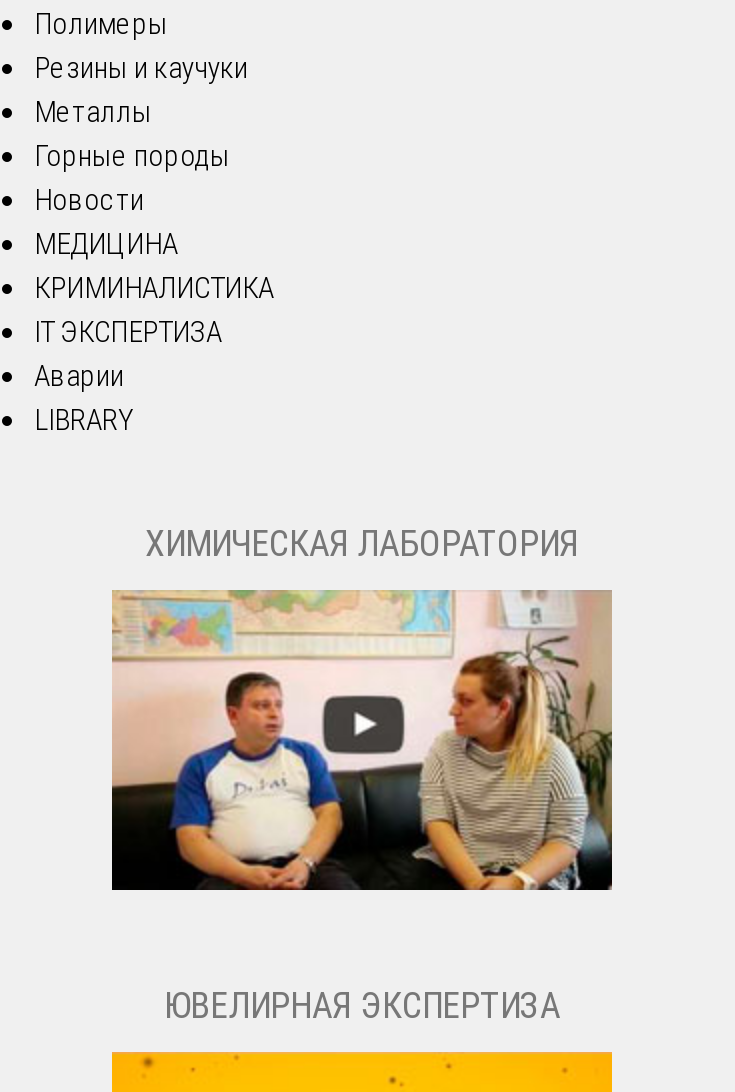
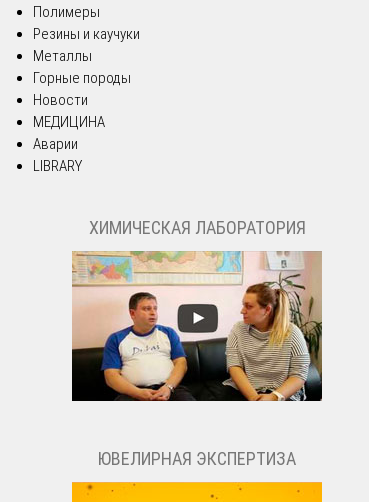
[34,270,274,350] КРИМИНАЛИСТИКА | IT ЭКСПЕРТИЗА -> none

